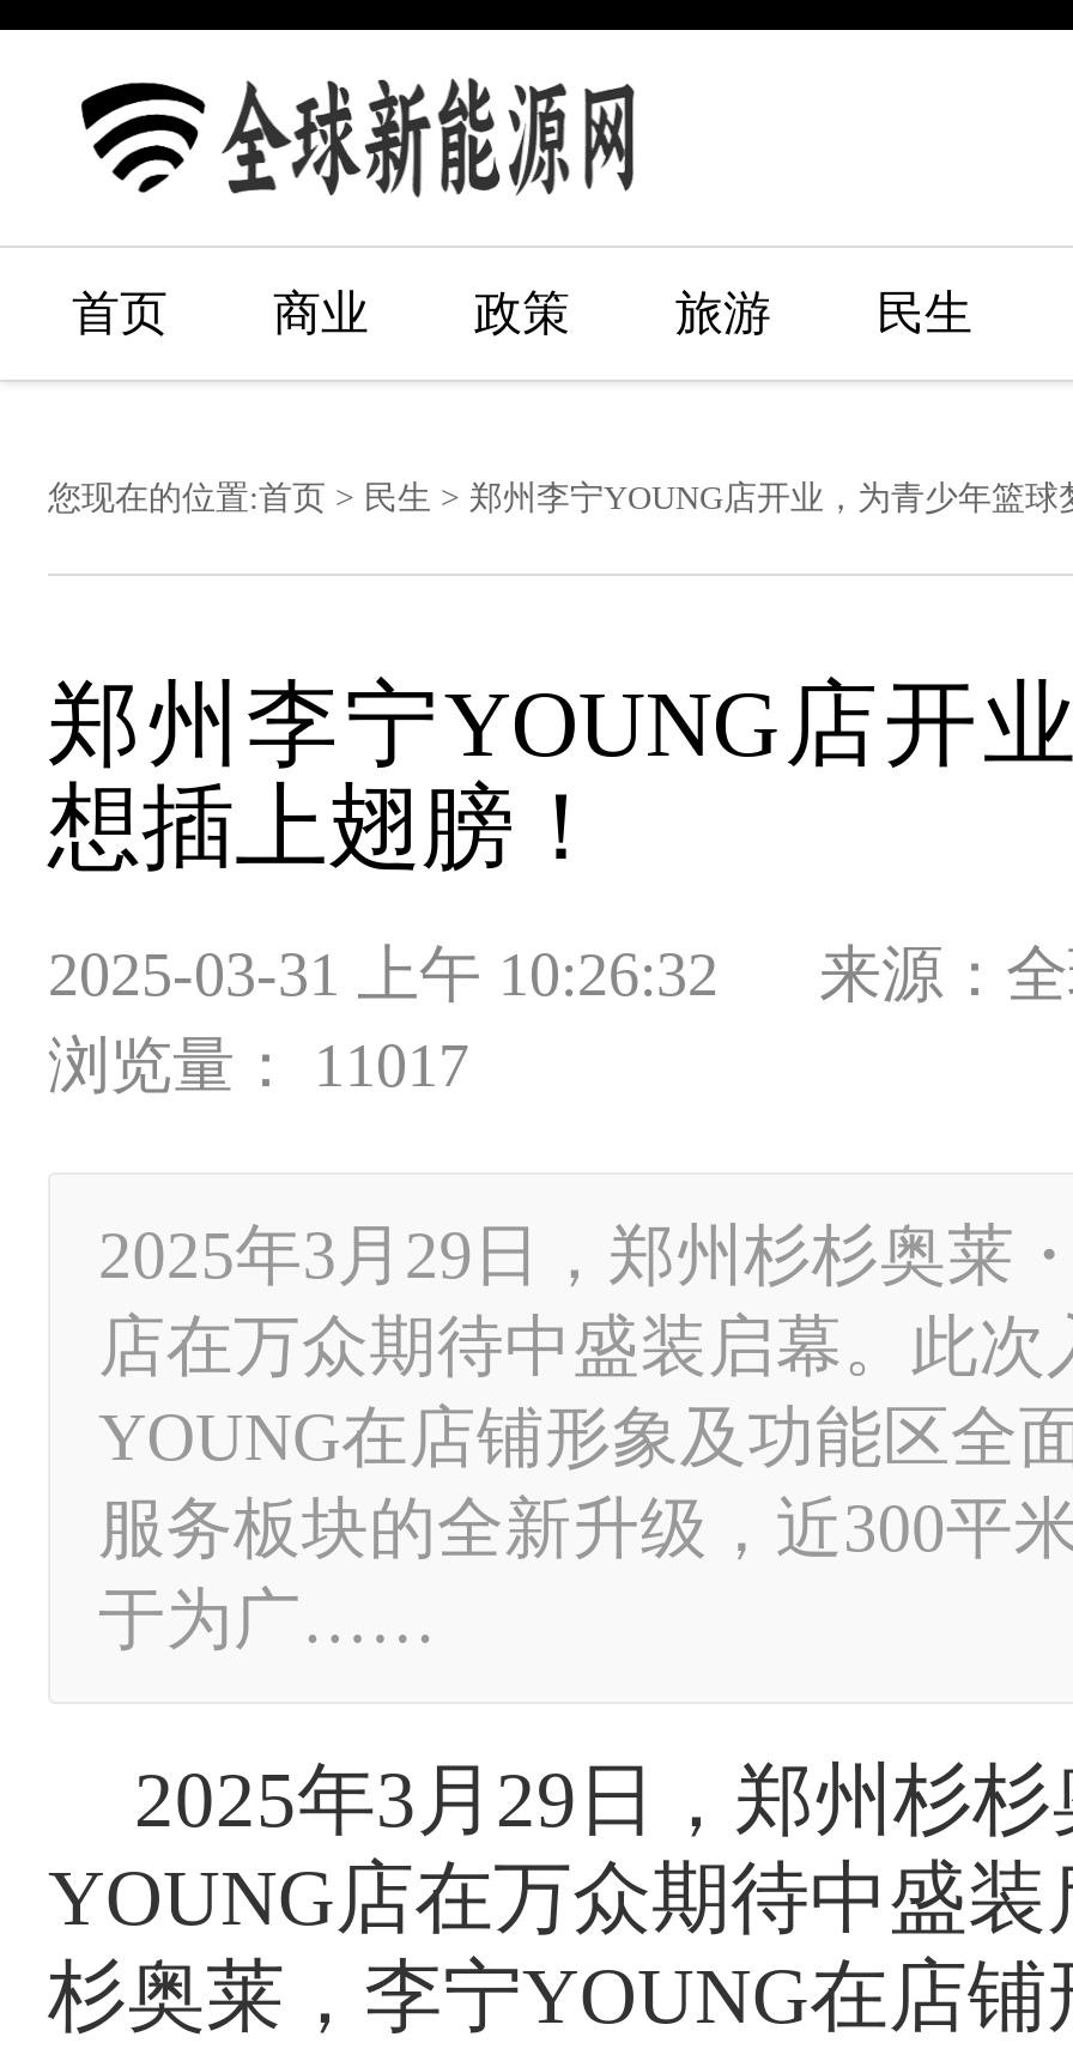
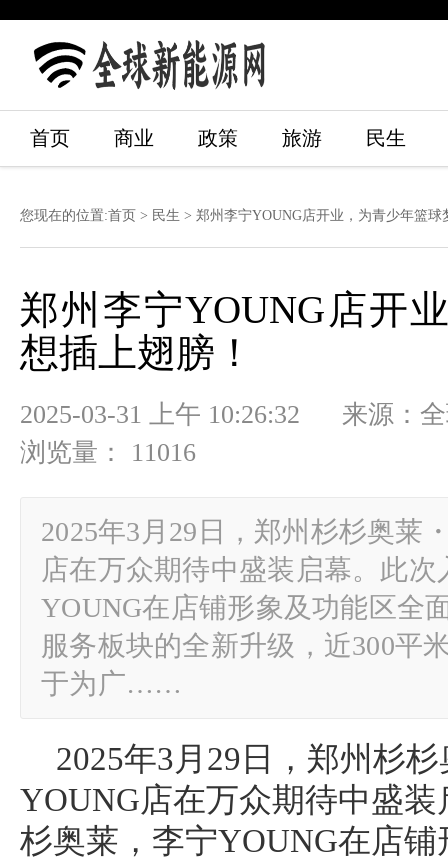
[48,1031,469,1101] 浏览量： 11017 -> [20,438,196,467] 浏览量： 11016

